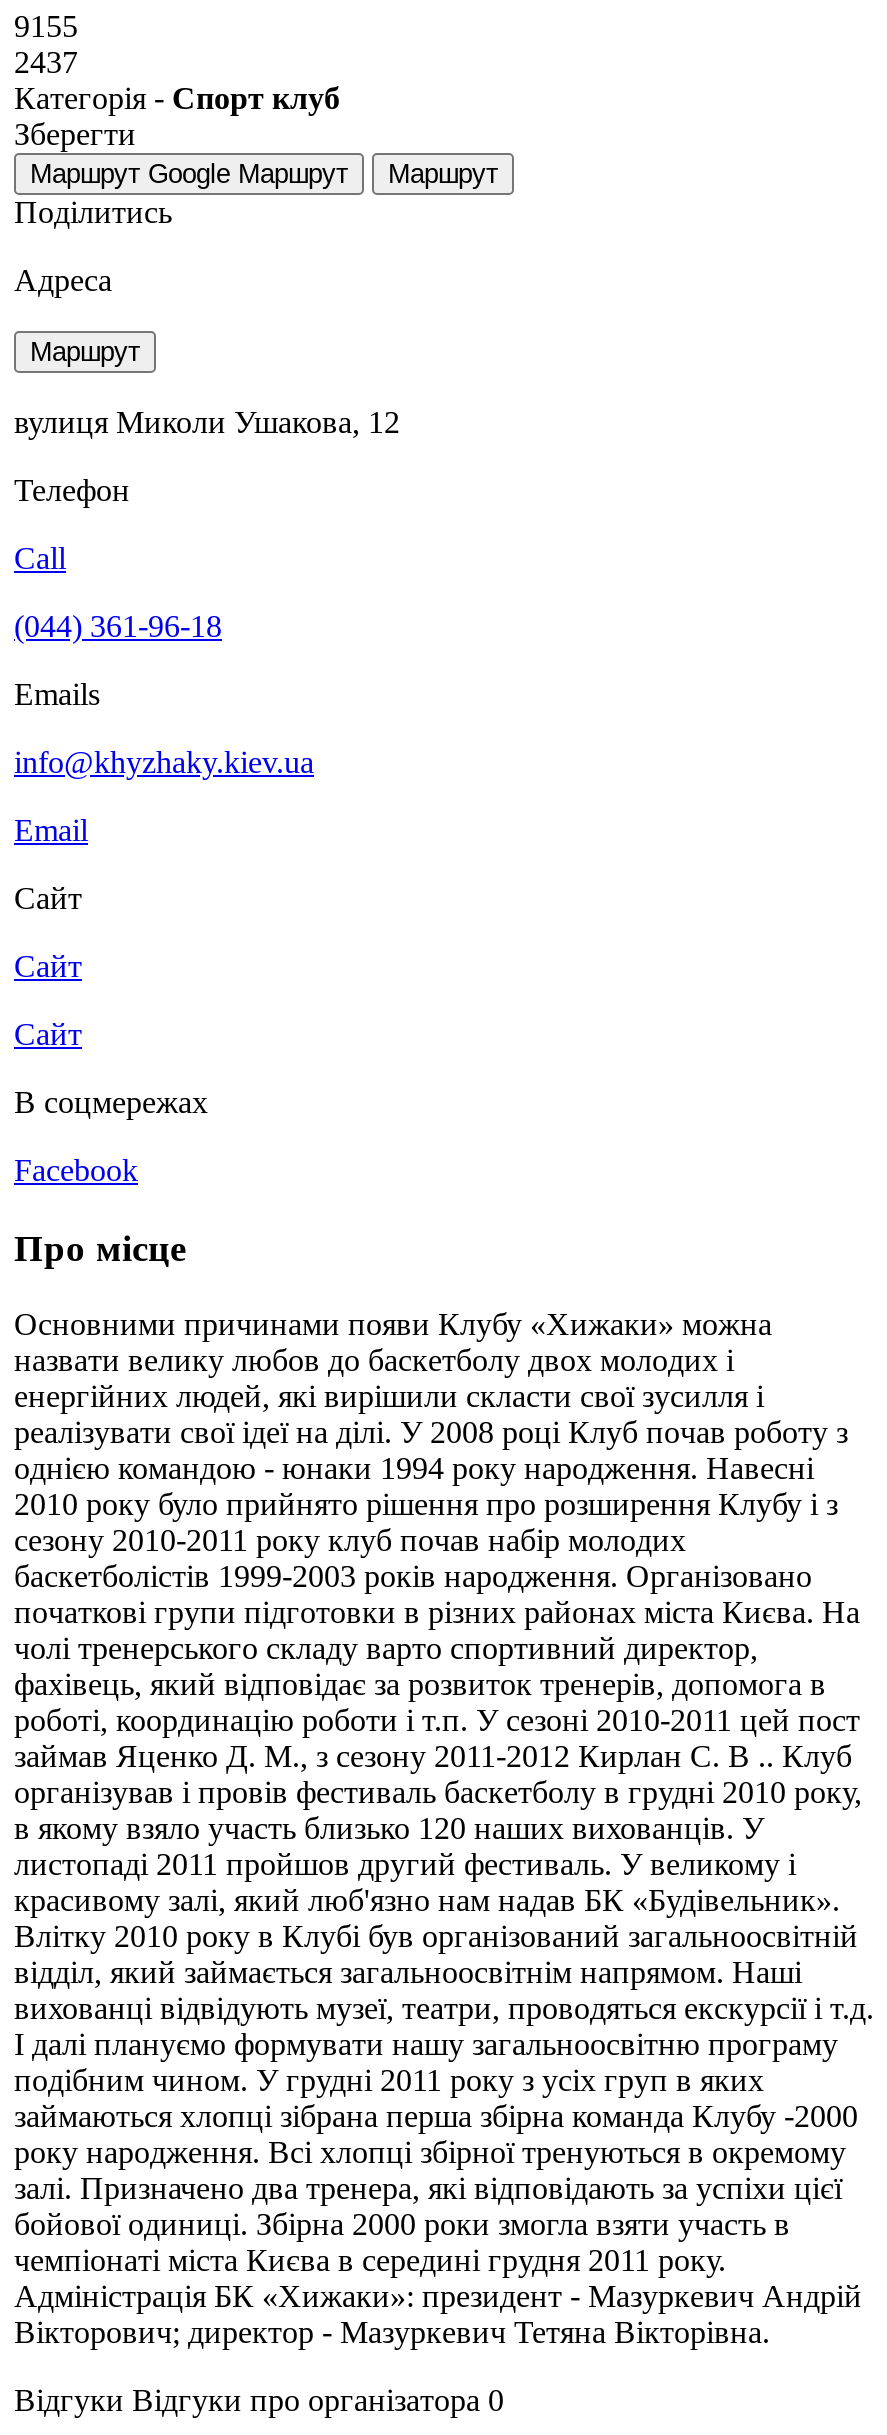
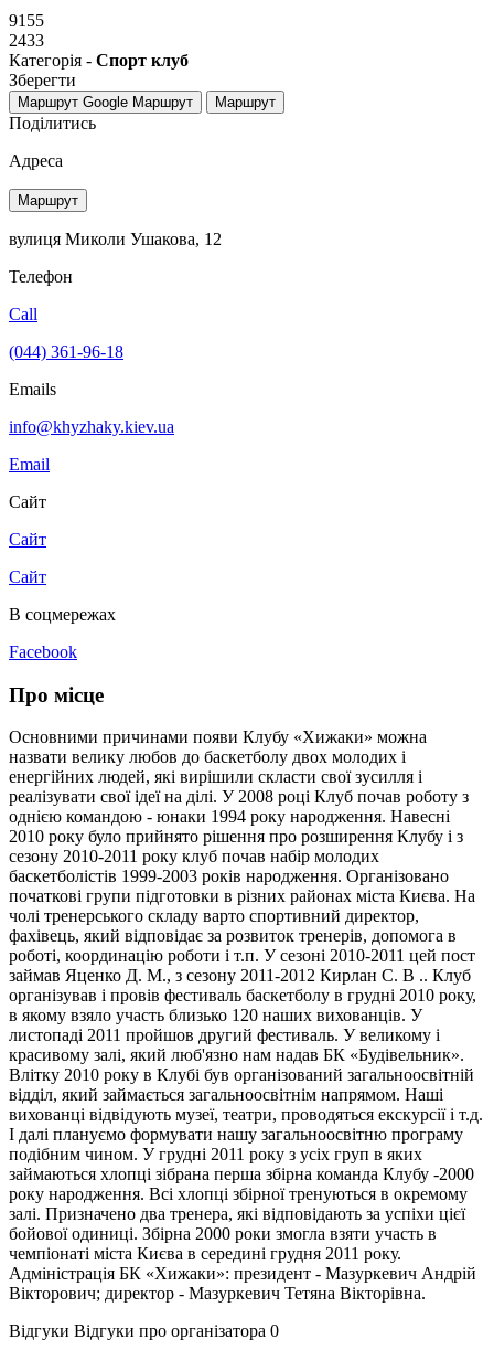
[14,45,78,79] 2437 -> [9,31,44,50] 2433

